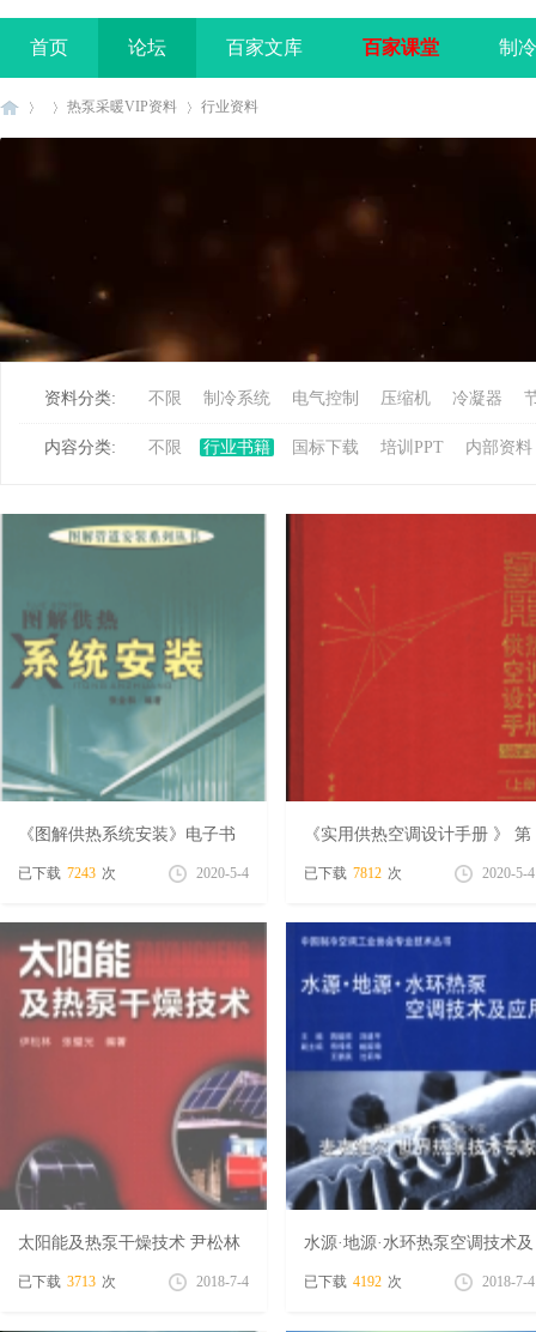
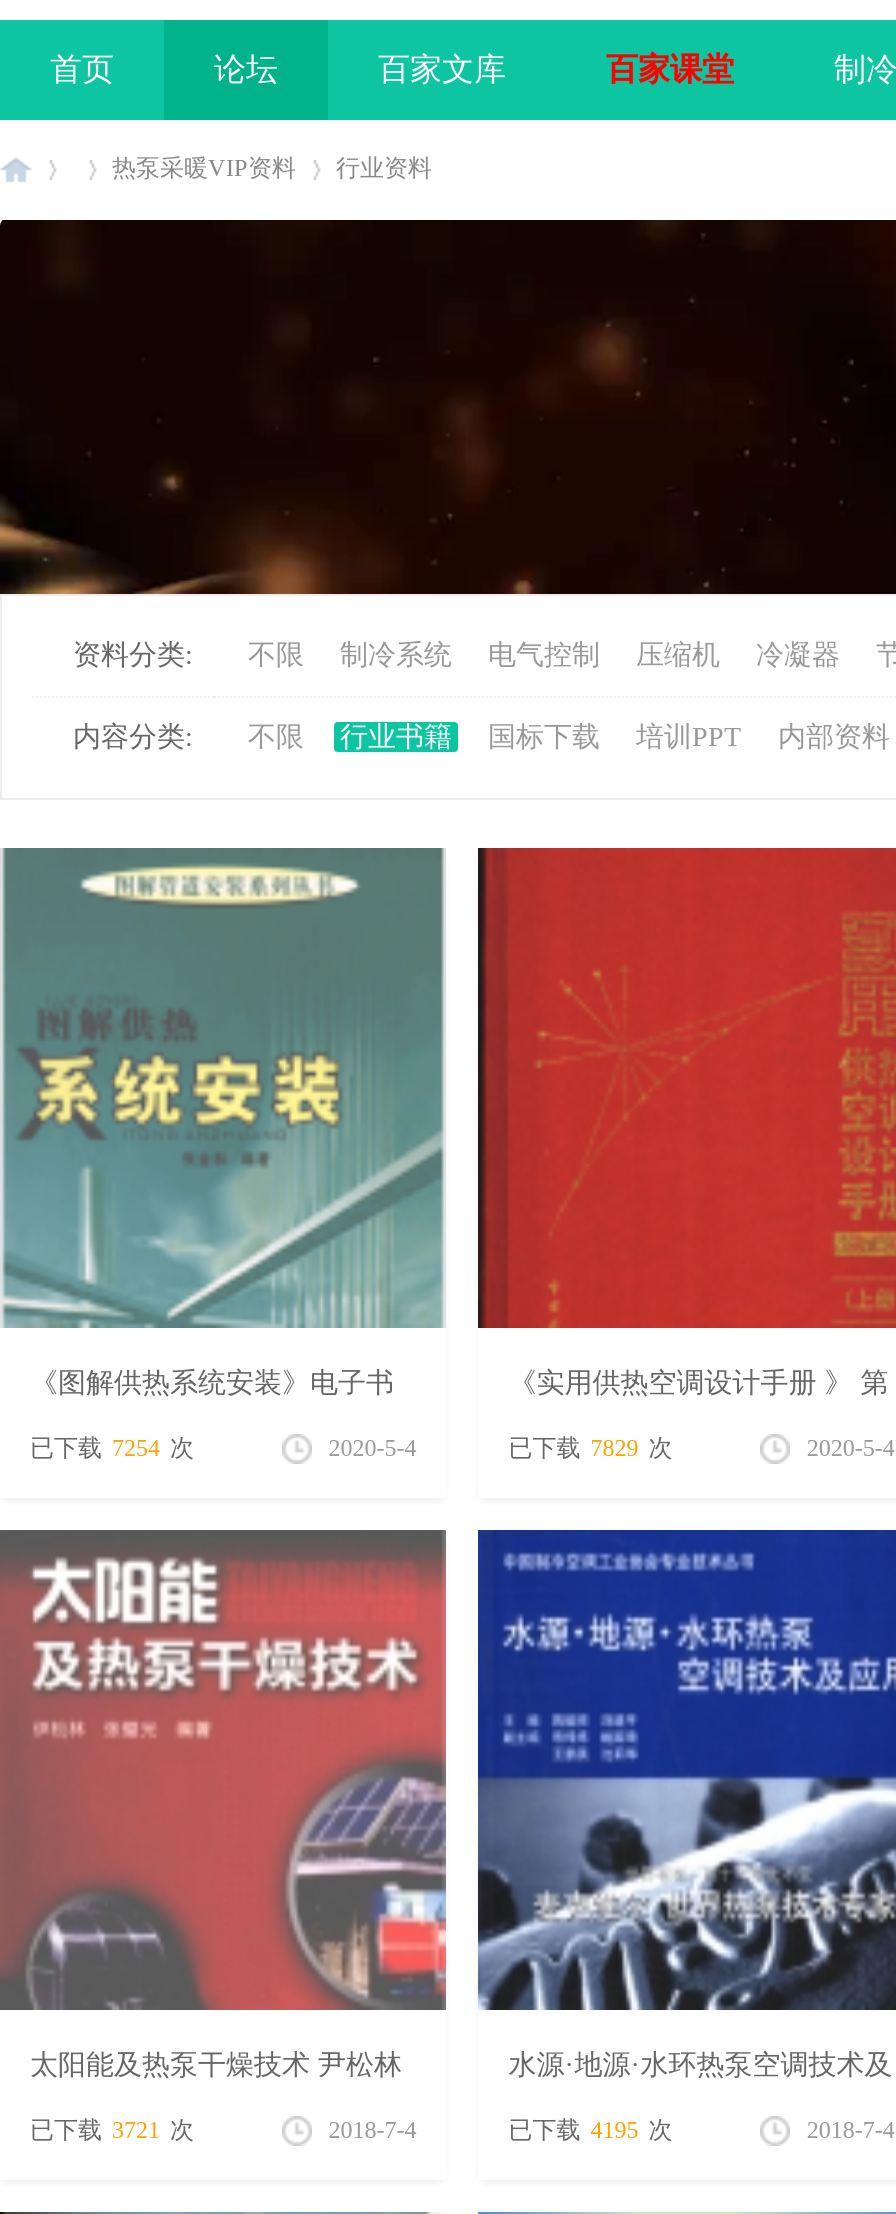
[18,865,116,882] 已下载 7243 次 -> [30,1434,194,1462] 已下载 7254 次
[304,865,402,882] 已下载 7812 次 -> [508,1434,672,1462] 已下载 7829 次
[18,1273,116,1290] 已下载 3713 次 -> [30,2116,194,2144] 已下载 3721 次
[304,1273,402,1290] 已下载 4192 次 -> [508,2116,672,2144] 已下载 4195 次

